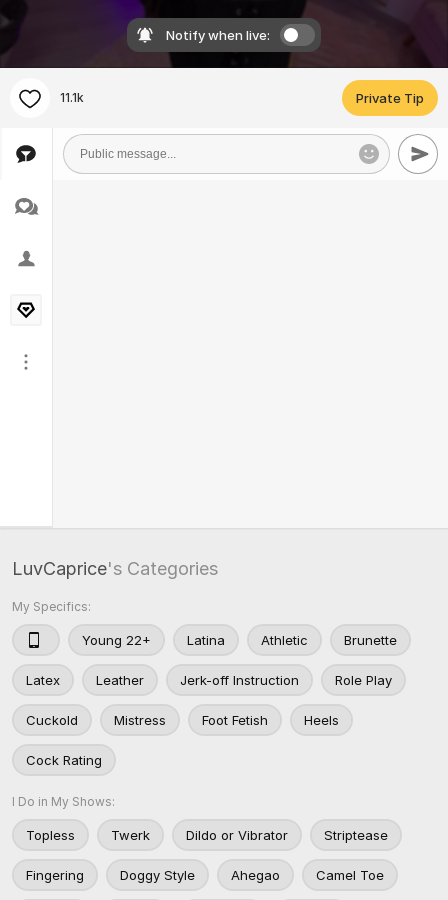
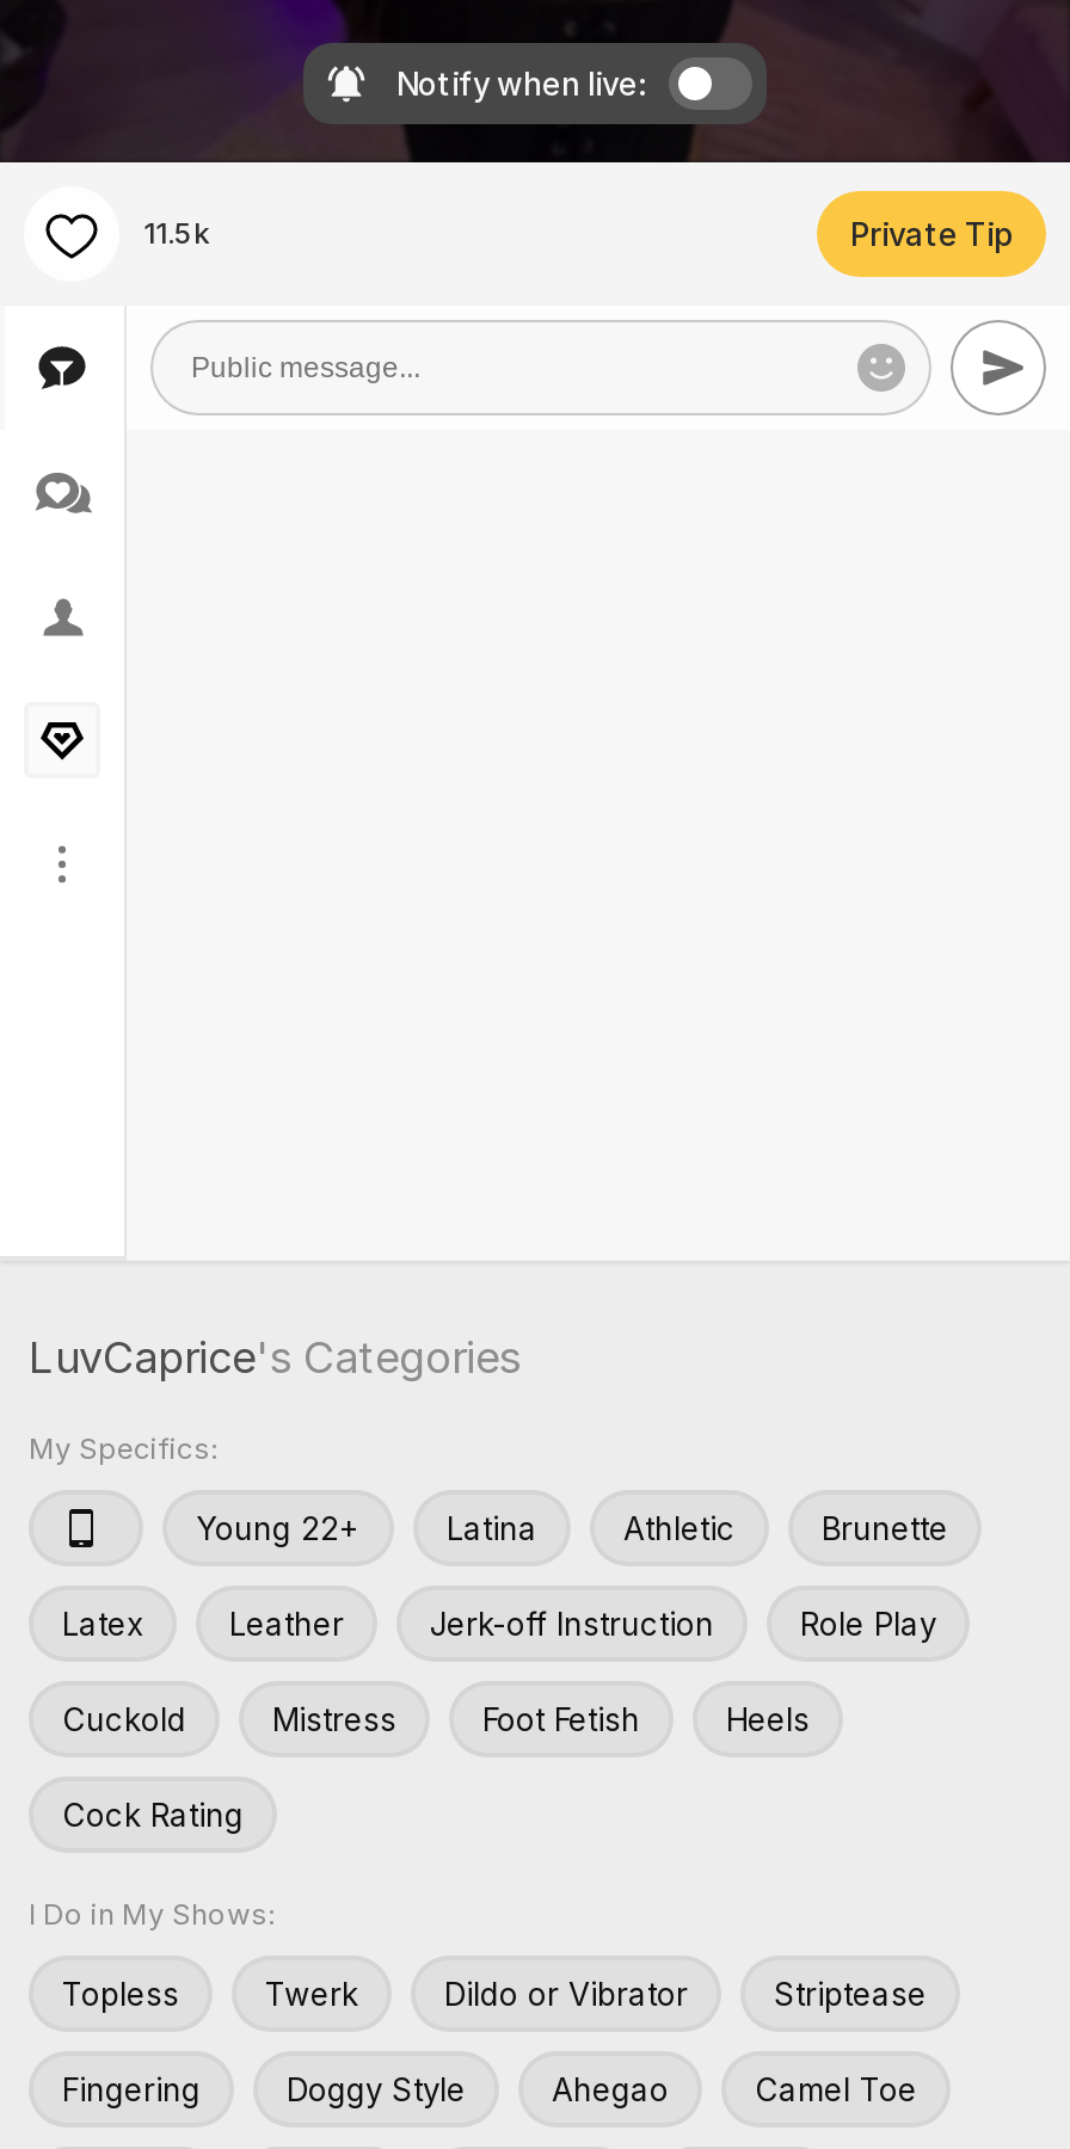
[60,90,84,105] 11.1k -> [143,215,210,251] 11.5k

